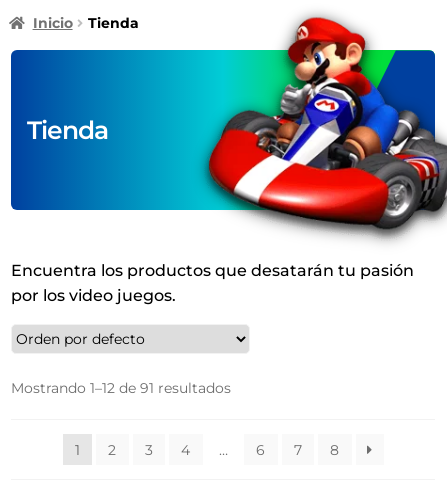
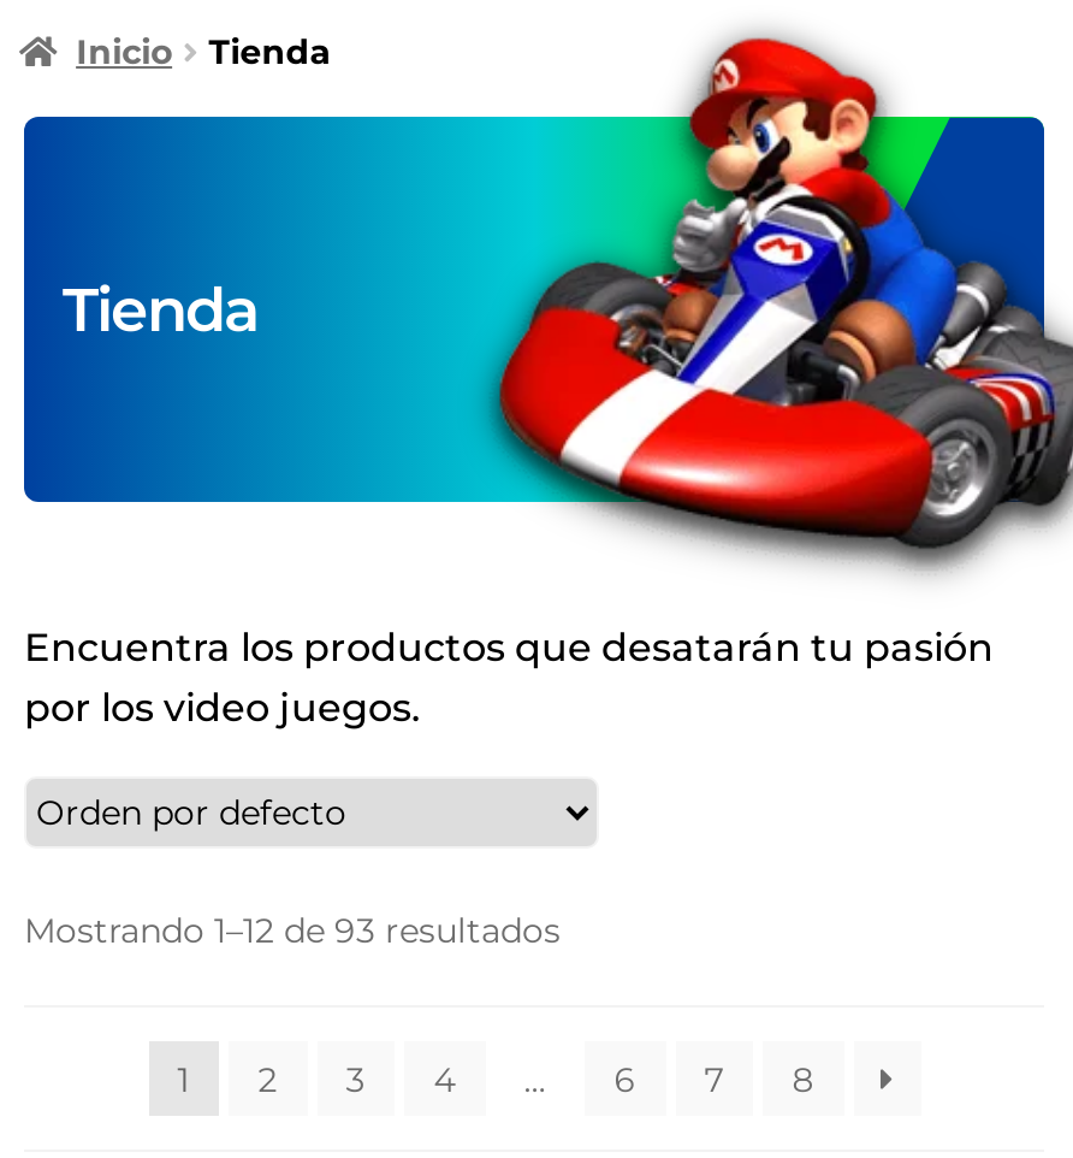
[11,379,231,397] Mostrando 1–12 de 91 resultados -> [24,909,561,952] Mostrando 1–12 de 93 resultados

